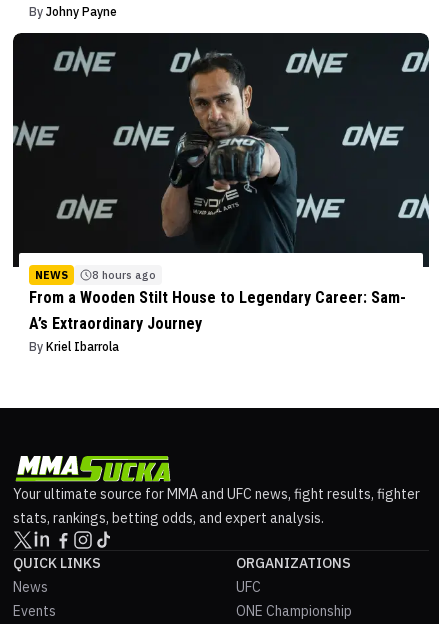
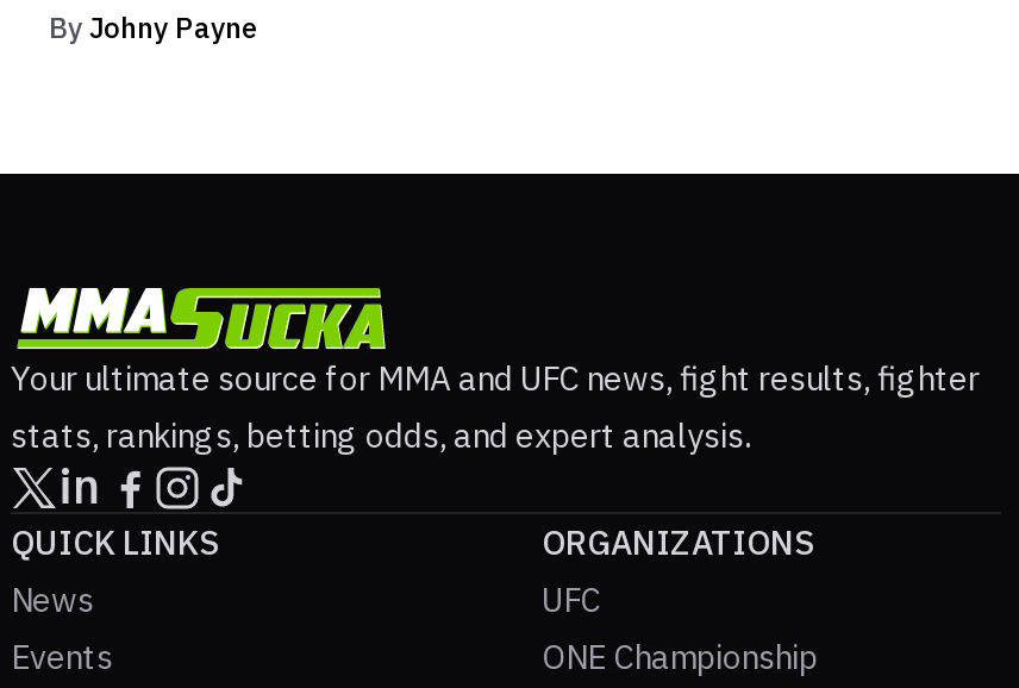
[12,32,430,354] [image] | NEWS | 8 hours ago | From a Wooden Stilt House to Legendary Career: Sam- | A’s Extraordinary Journey | By Kriel Ibarrola -> none

